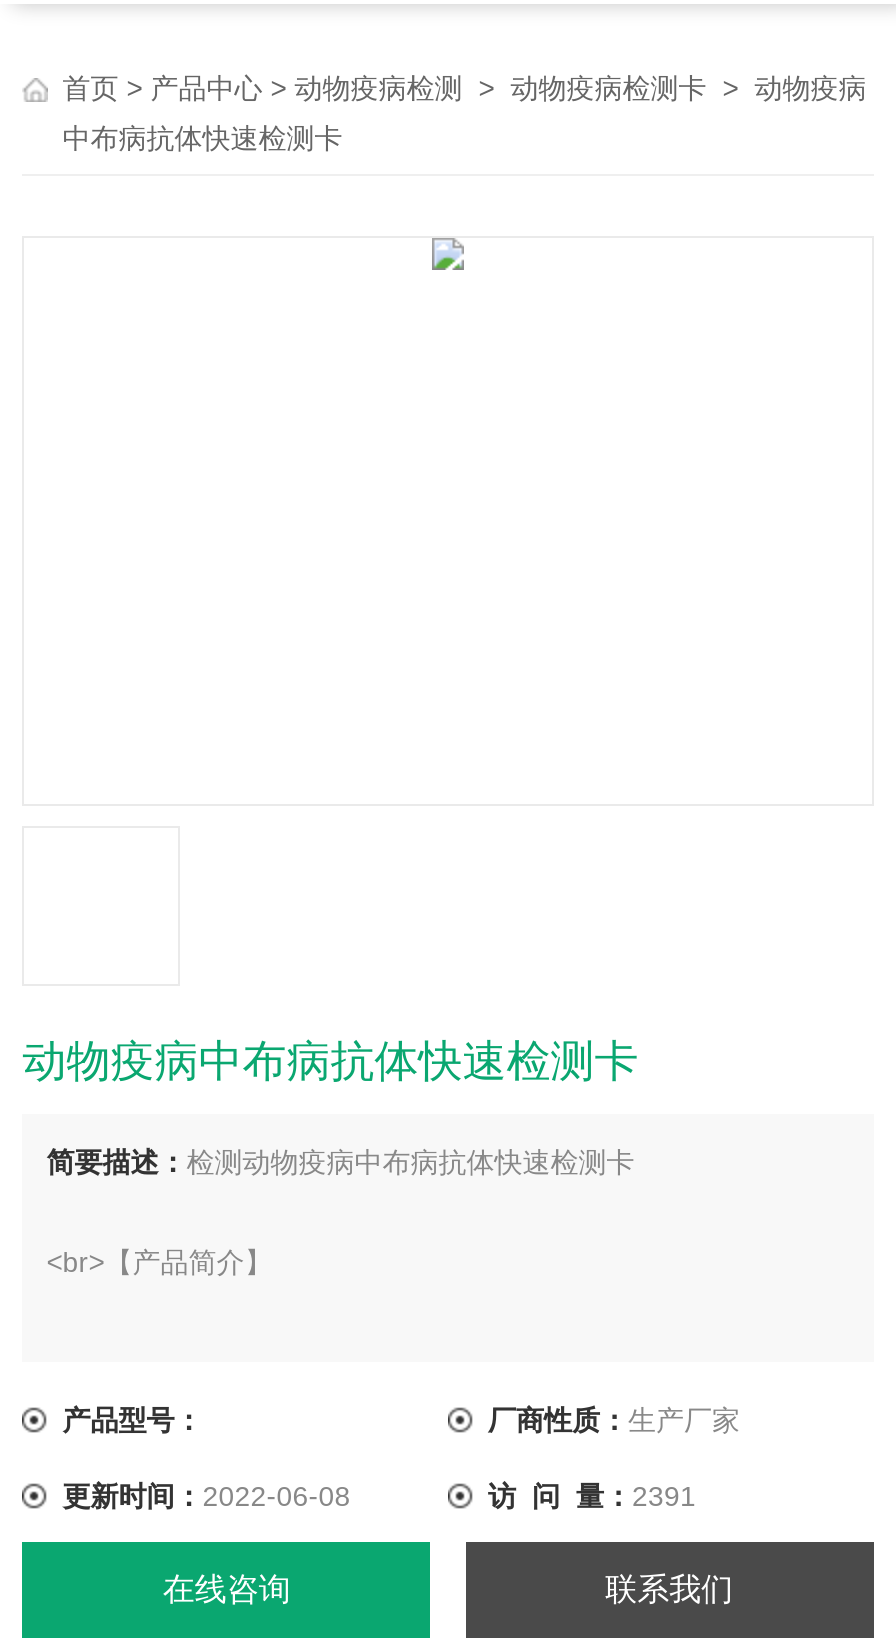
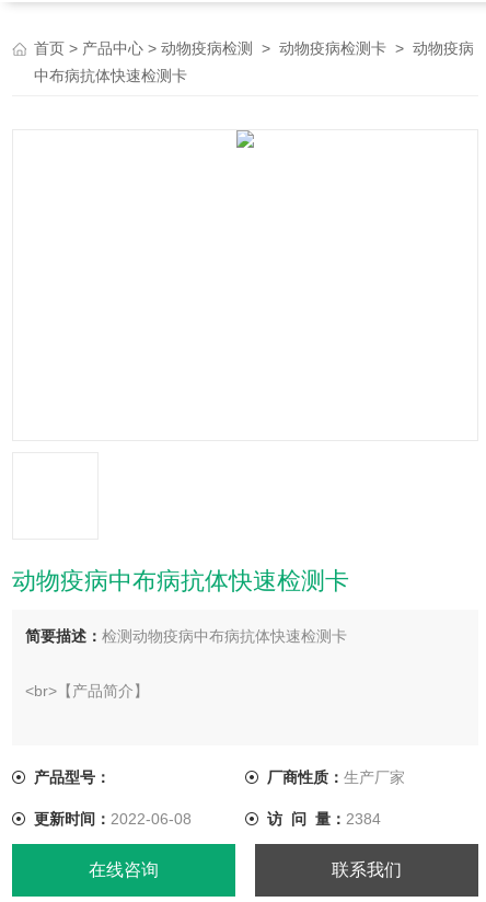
[488,1480,696,1512] 访 问 量：2391 -> [267,810,381,828] 访 问 量：2384

